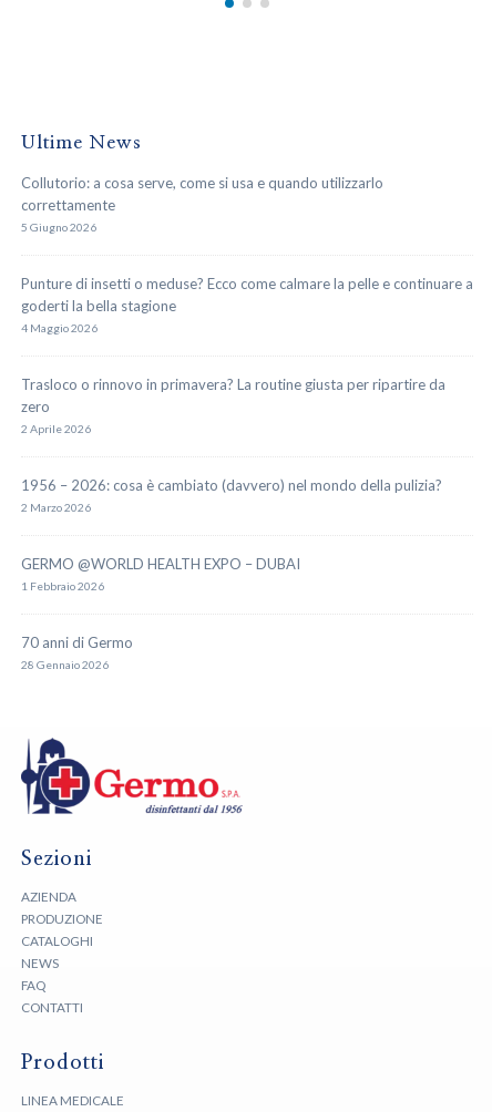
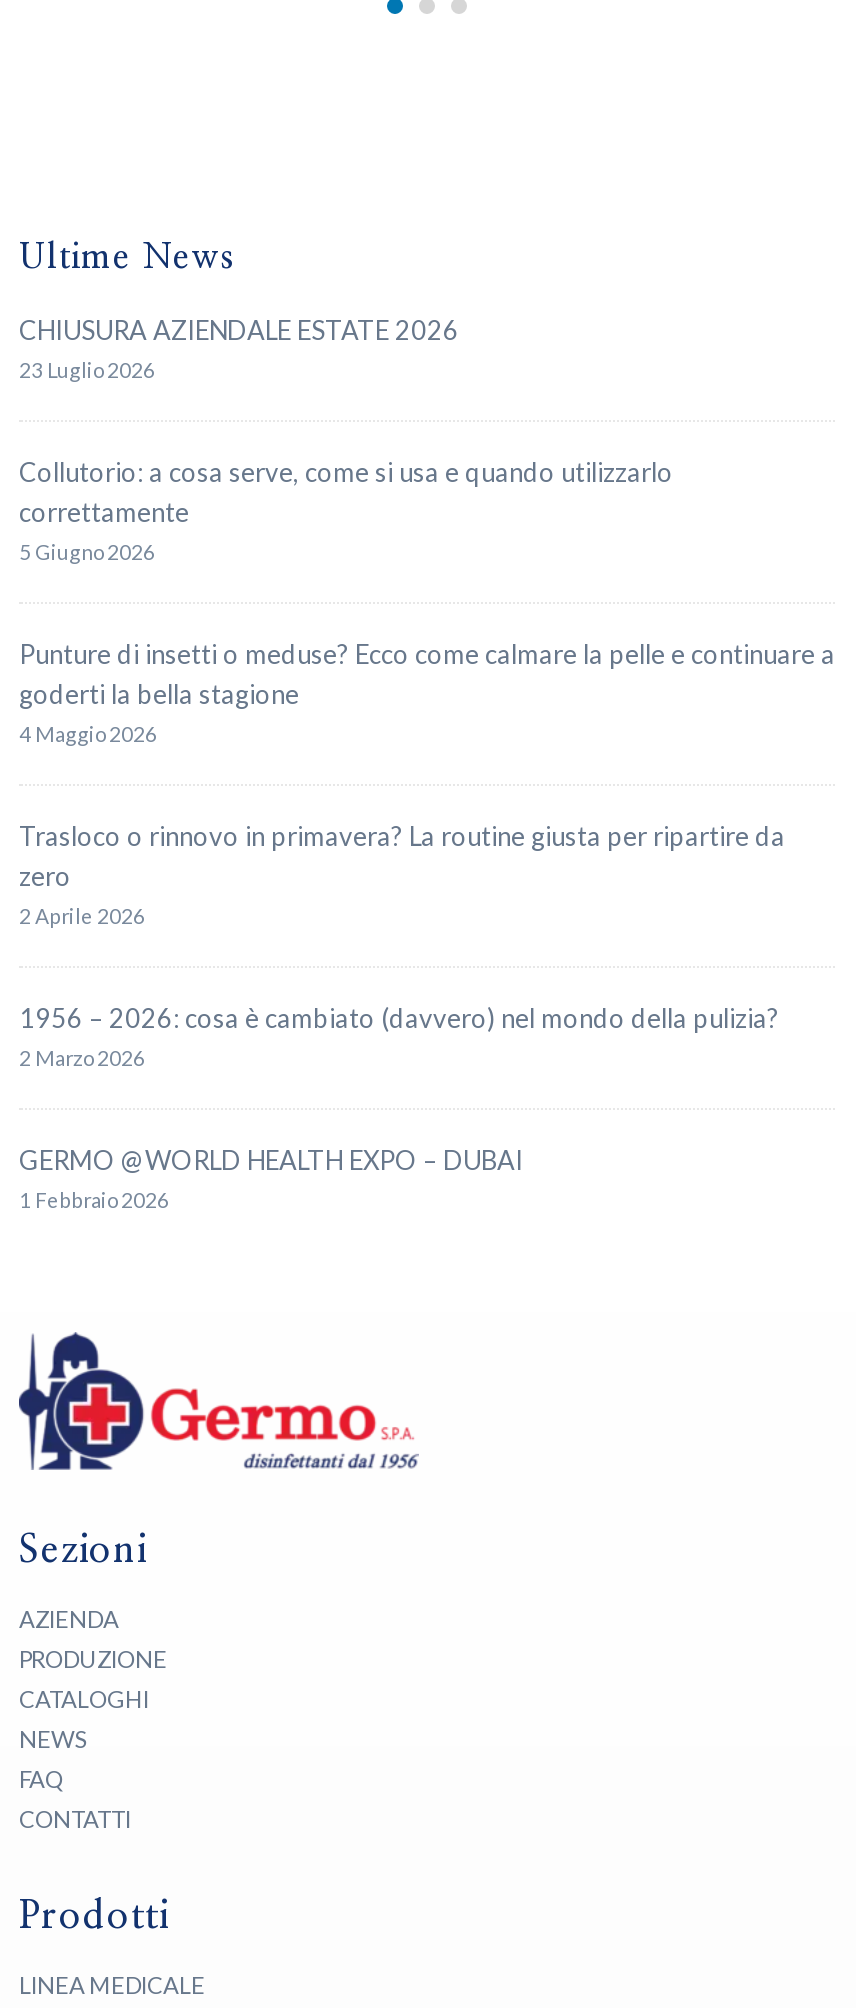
none -> [19,314,459,382] CHIUSURA AZIENDALE ESTATE 2026 | 23 Luglio 2026
moved [21,174,473,592] -> [19,456,835,1212]: Collutorio: a cosa serve, come si usa e quando utilizzarlo | correttamente | 5 Giugno 2026 | ... | GERMO @WORLD HEALTH EXPO – DUBAI | 1 Febbraio 2026
[21,633,133,671] 70 anni di Germo | 28 Gennaio 2026 -> none

